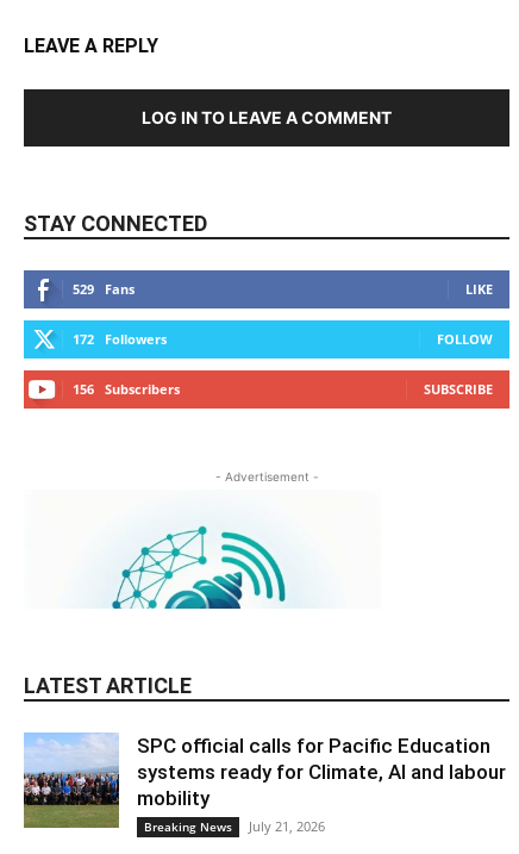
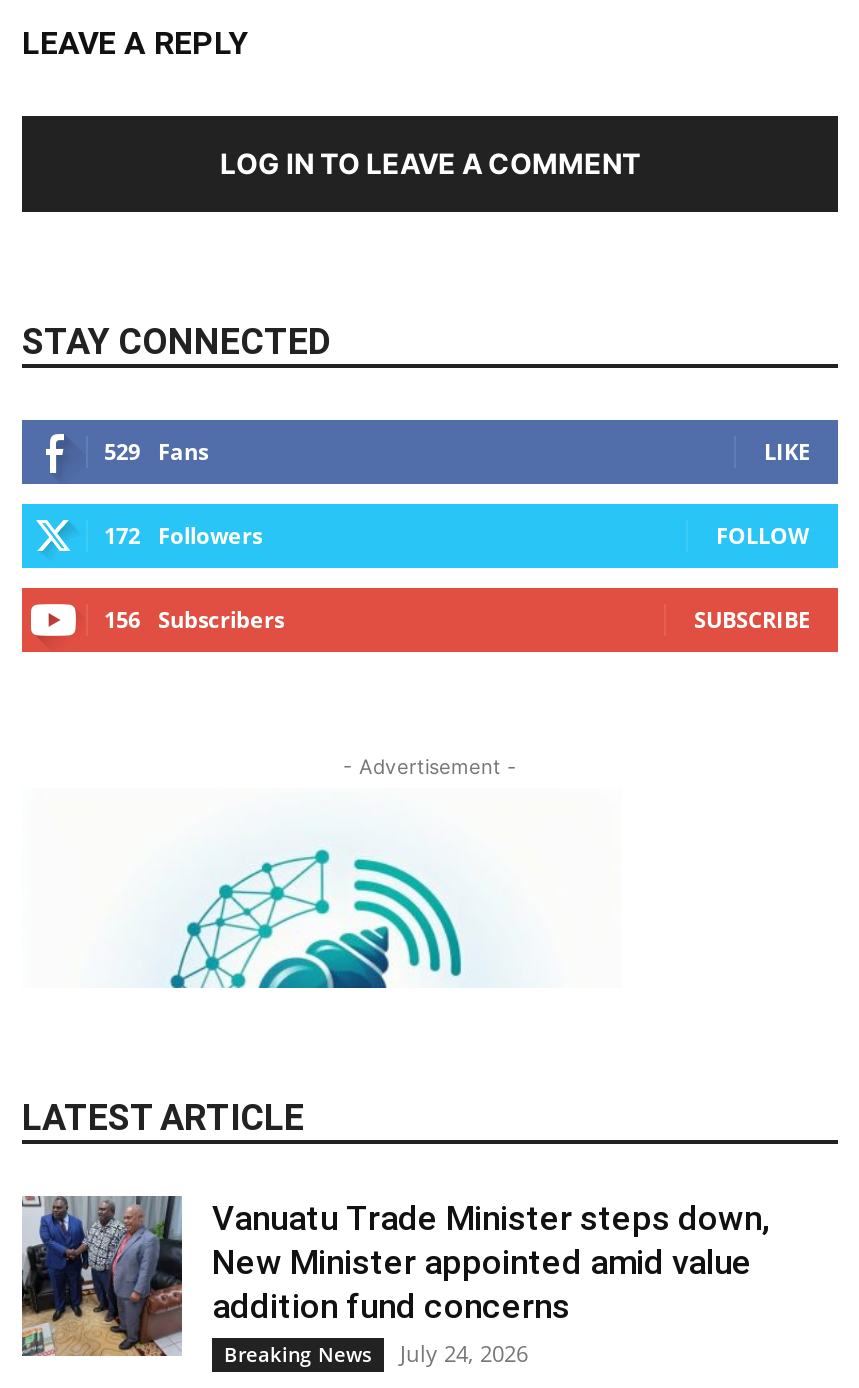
[23,733,506,829] [image] | SPC official calls for Pacific Education | systems ready for Climate, AI and labour | mobility -> [20,1194,770,1356] [image] | Vanuatu Trade Minister steps down, | New Minister appointed amid value | addition fund concerns
[144,817,325,835] Breaking News July 21, 2026 -> [224,1338,528,1368] Breaking News July 24, 2026

